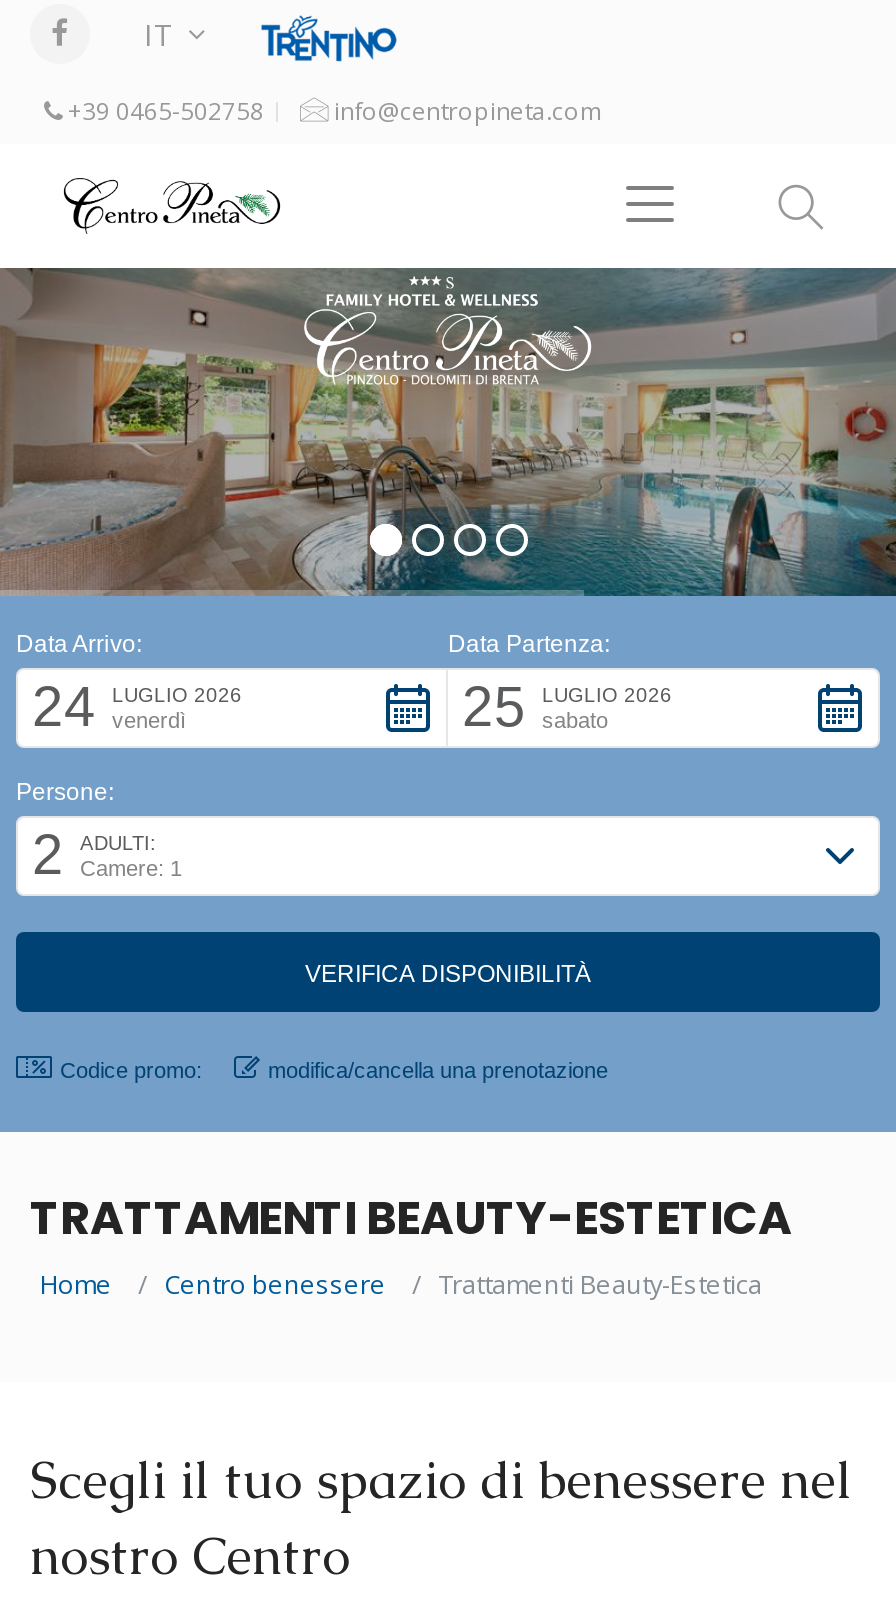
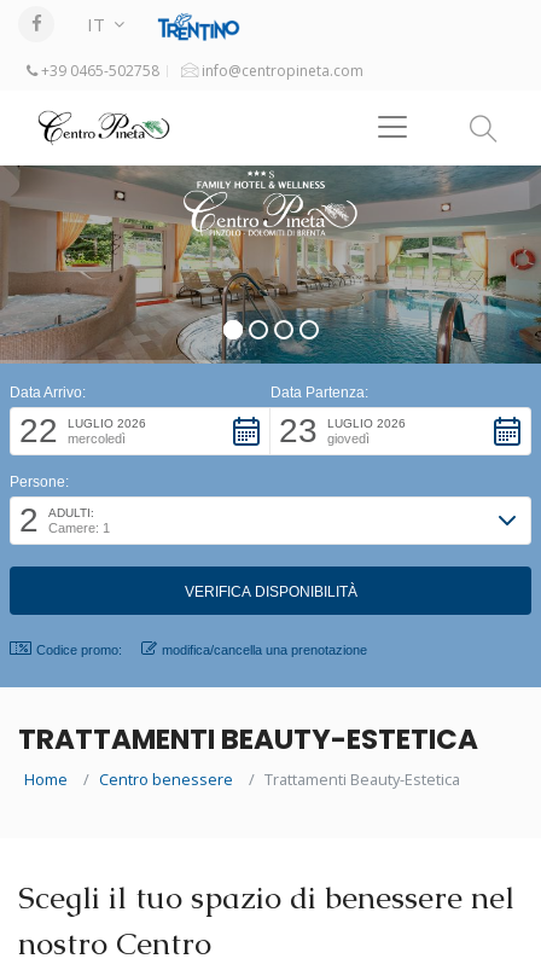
[32,677,96,739] 24 -> [19,412,58,450] 22
[462,677,526,739] 25 -> [279,412,318,450] 23
[112,709,186,733] venerdì -> [68,432,126,446] mercoledì
[542,709,608,733] sabato -> [327,432,370,446] giovedì

